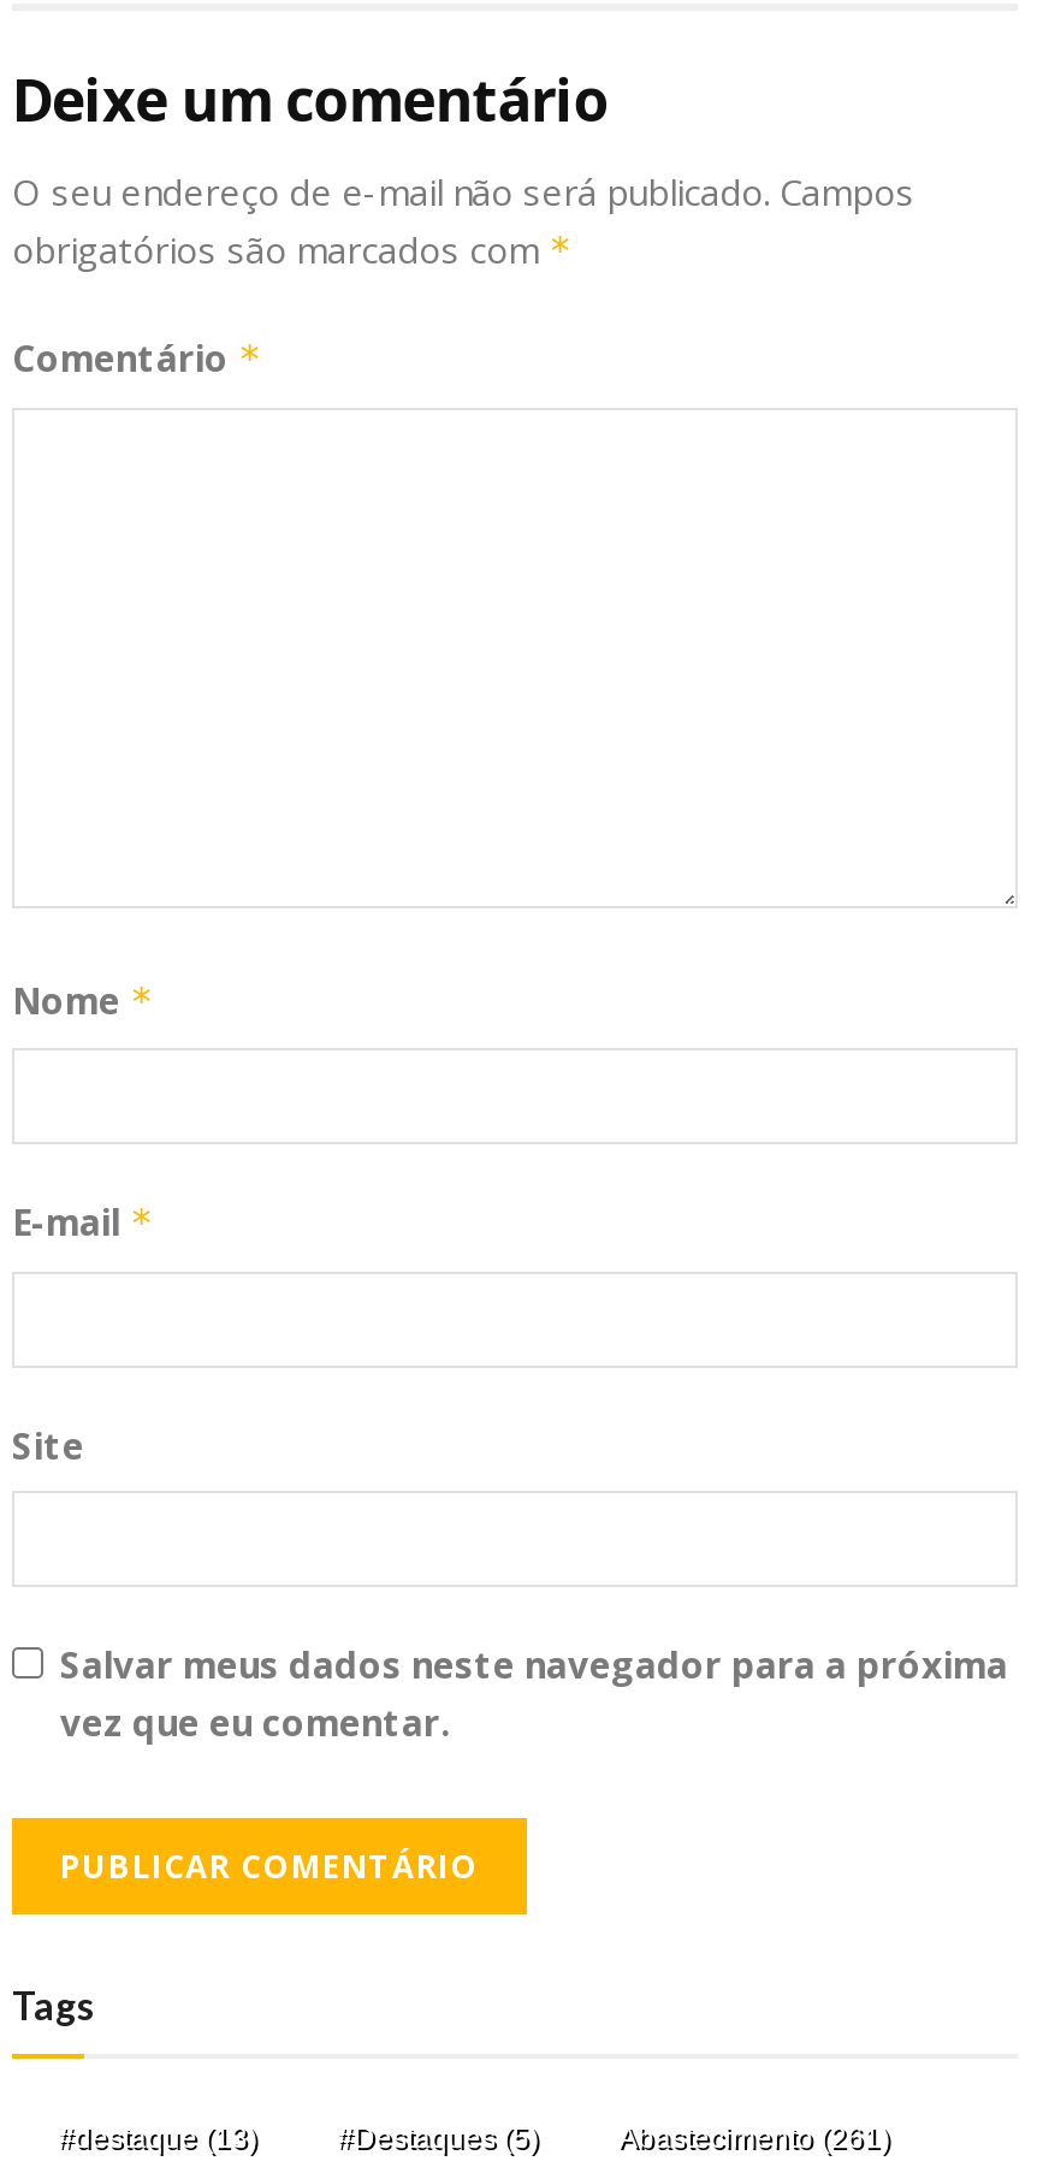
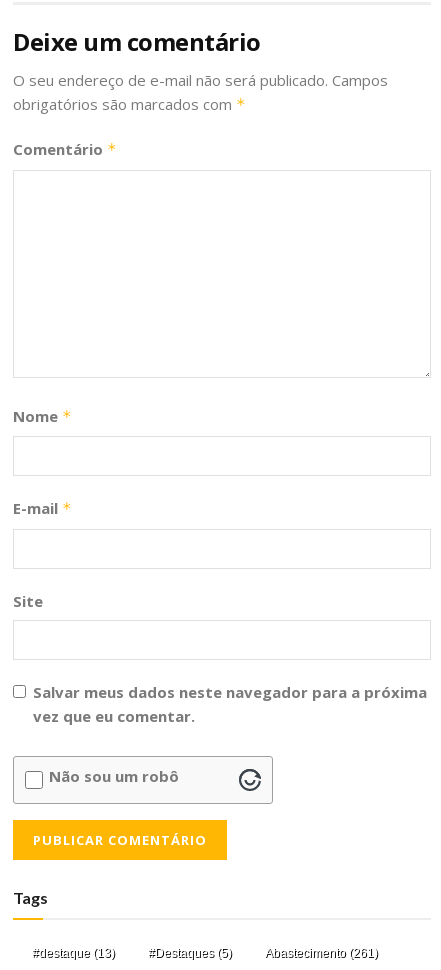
none -> [49,766,179,786] Não sou um robô

